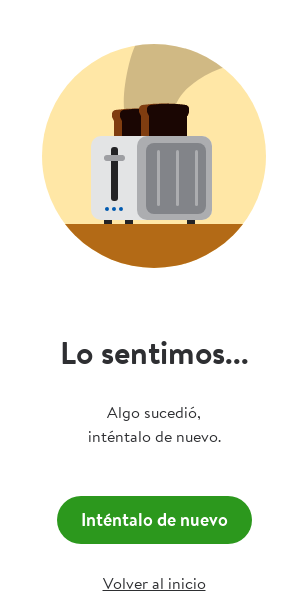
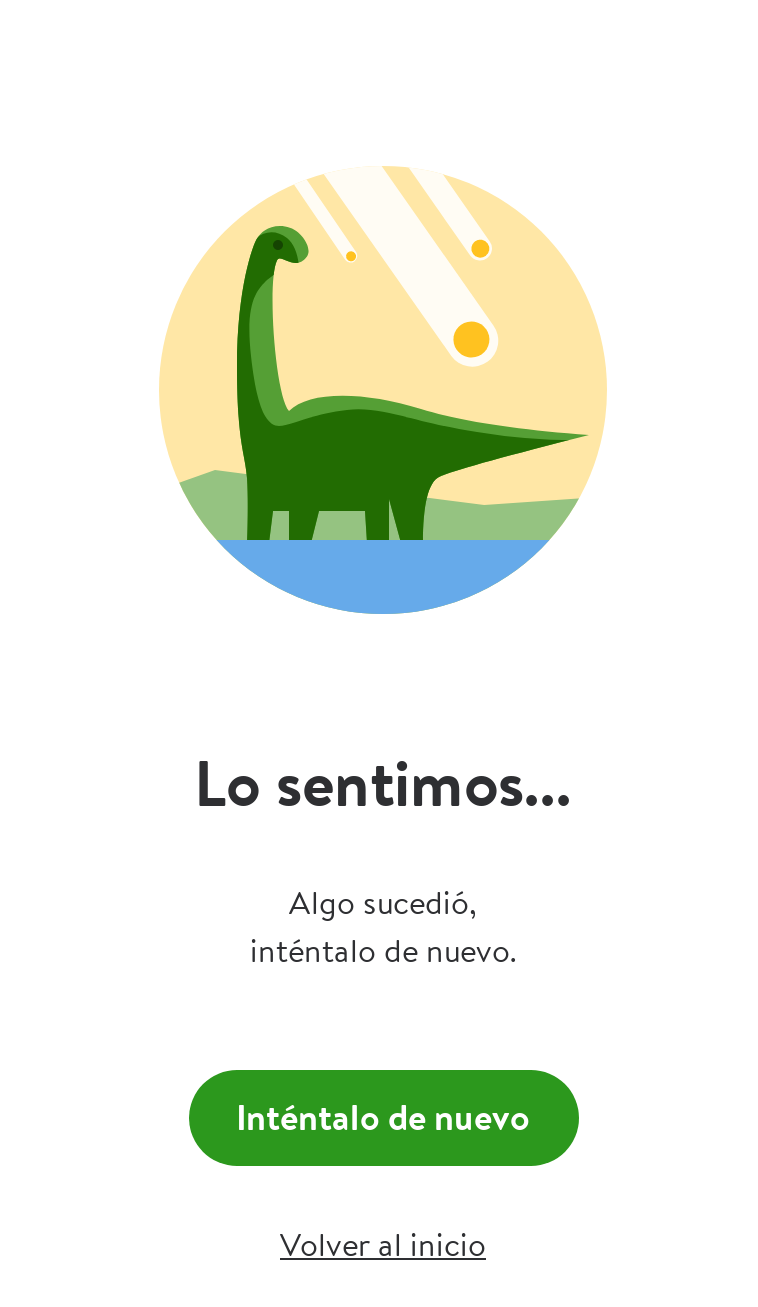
[53,44,253,269] [image] -> [179,168,587,616] [image]

